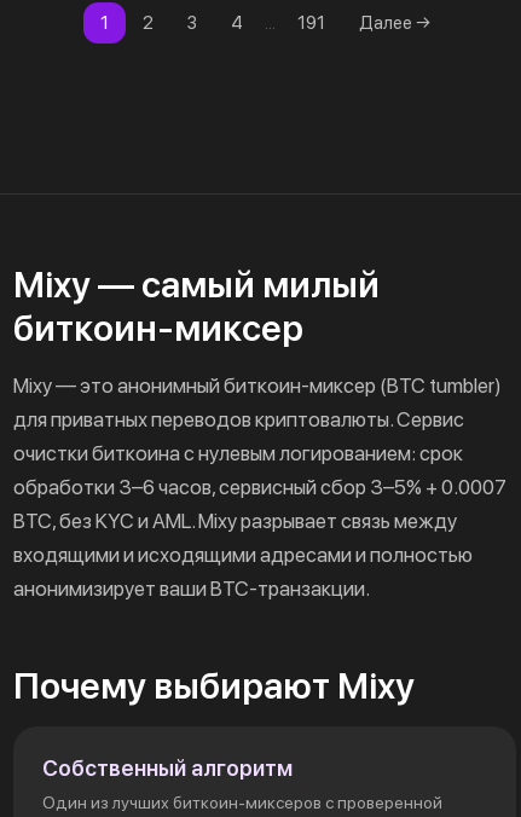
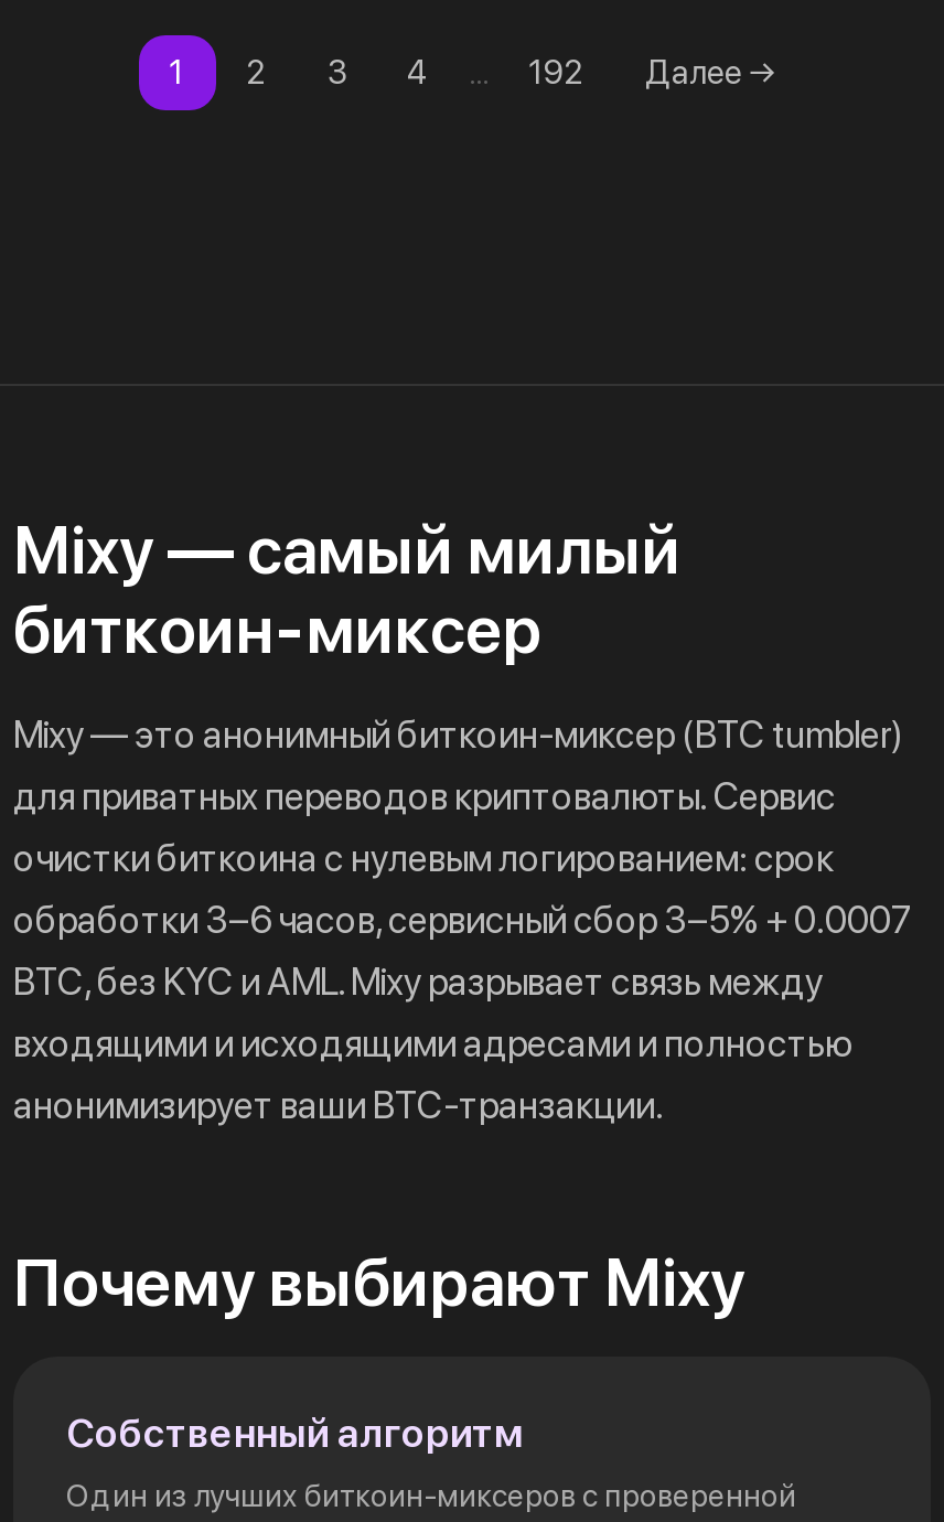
[297,12,325,34] 191 -> [528,53,583,93] 192

